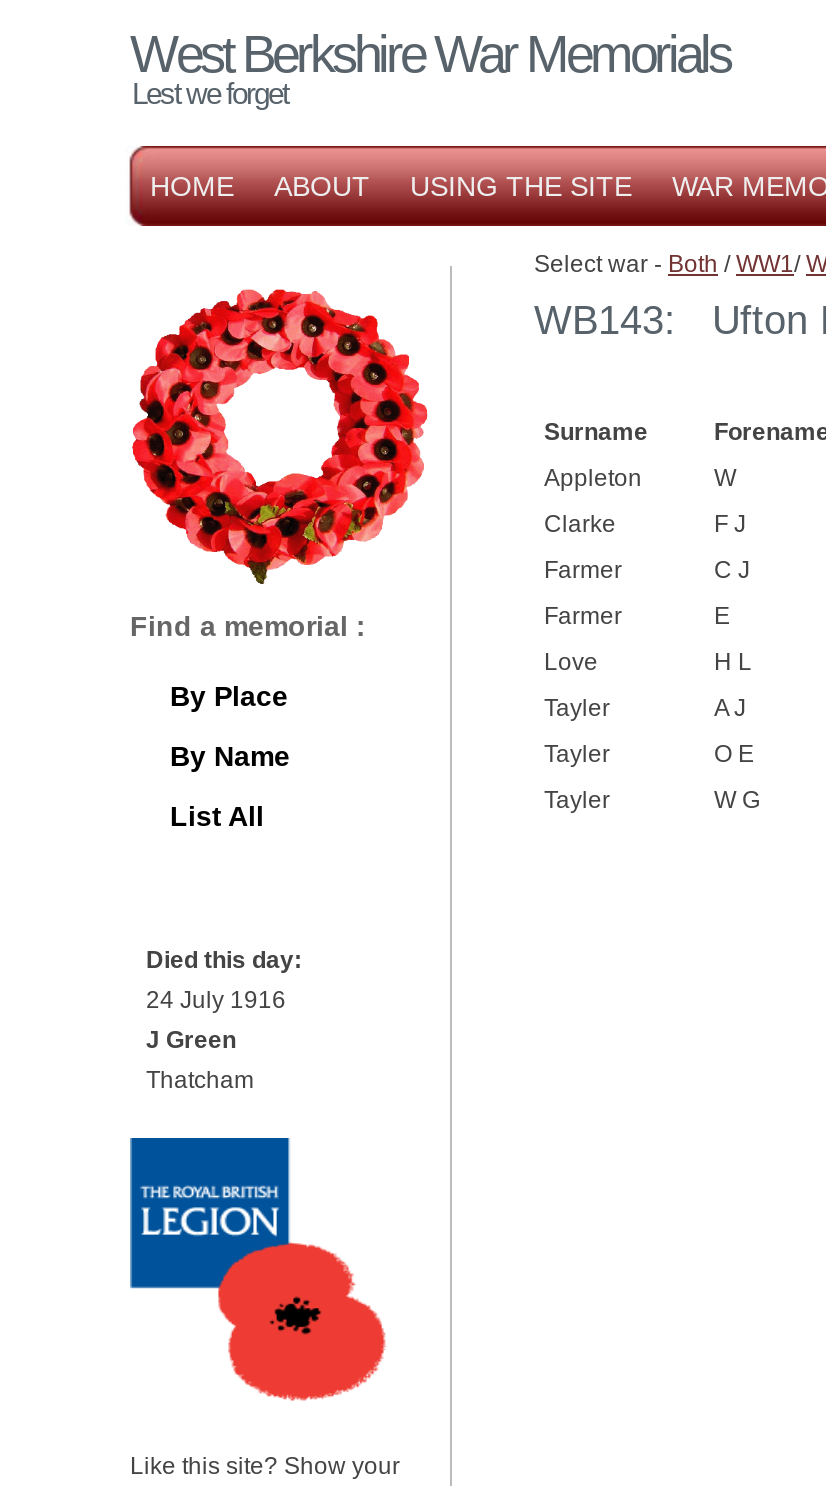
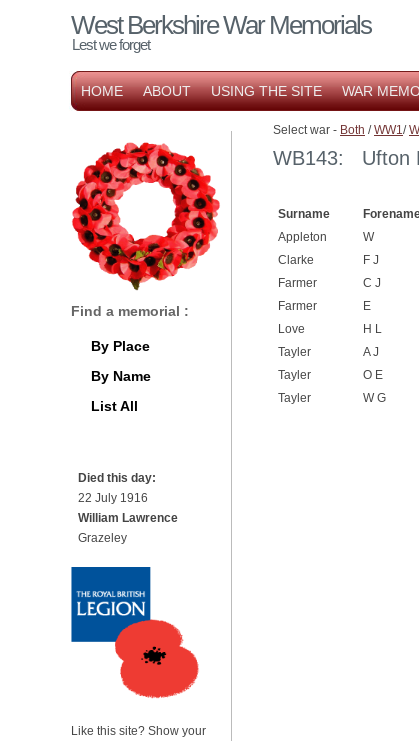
[146,986,286,1094] 24 July 1916 | J Green | Thatcham -> [78,491,178,545] 22 July 1916 | William Lawrence | Grazeley

